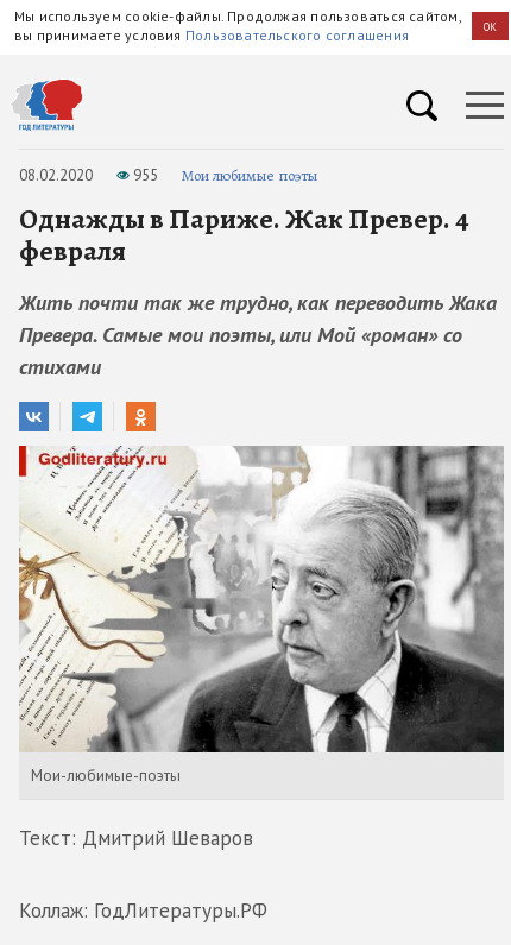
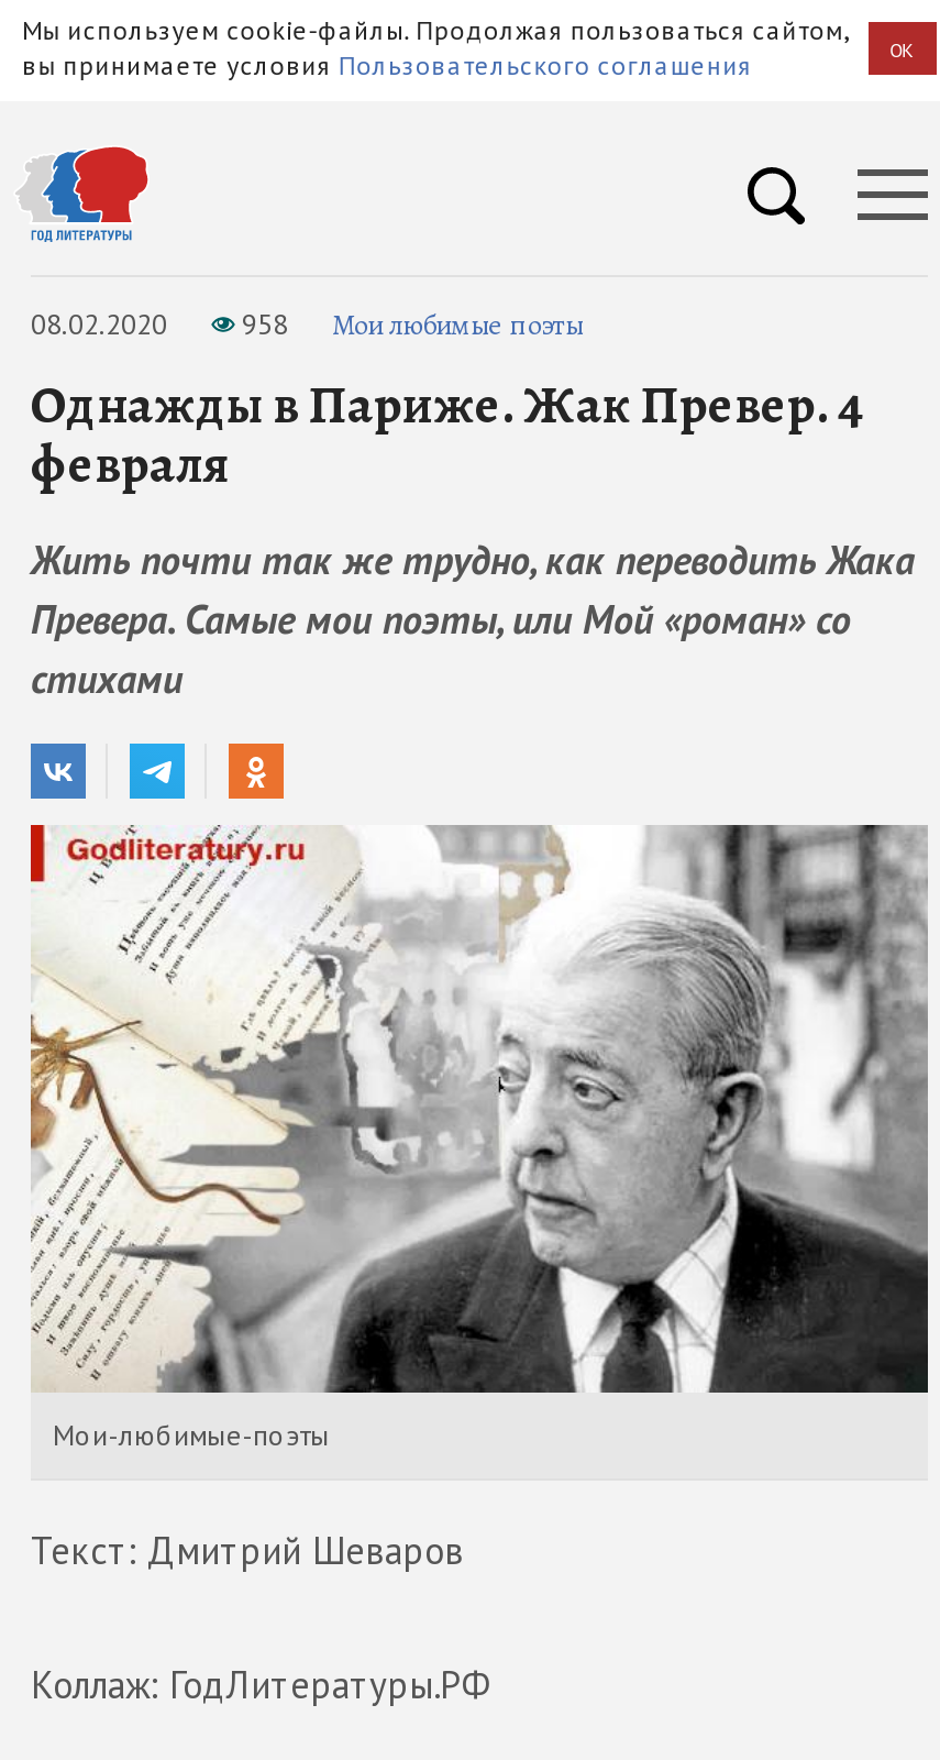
[19,165,317,185] 08.02.2020 955 Мои любимые поэты -> [31,306,583,343] 08.02.2020 958 Мои любимые поэты

